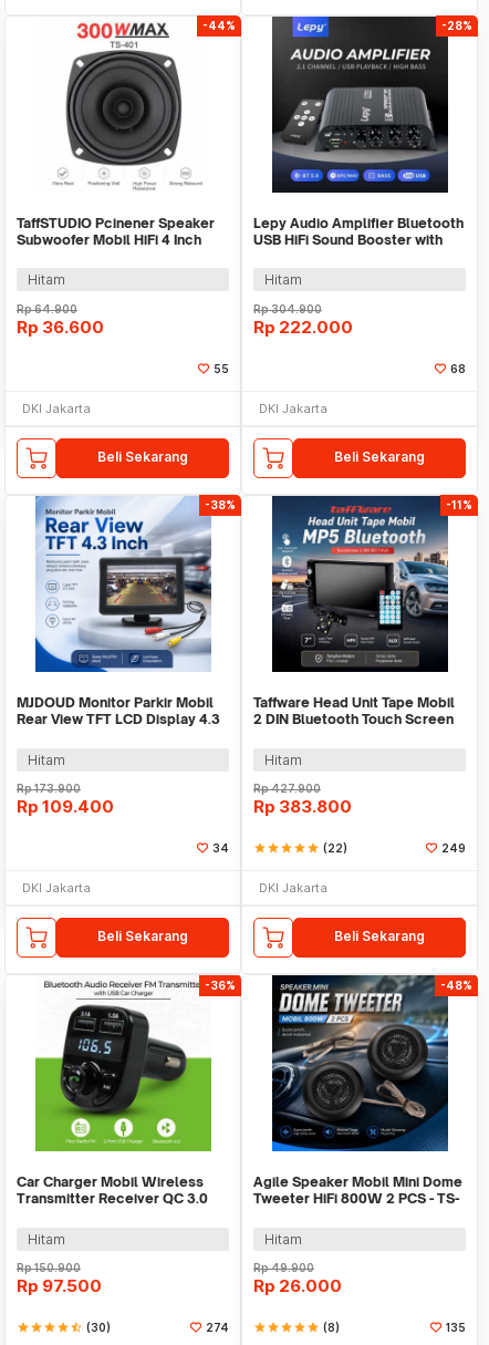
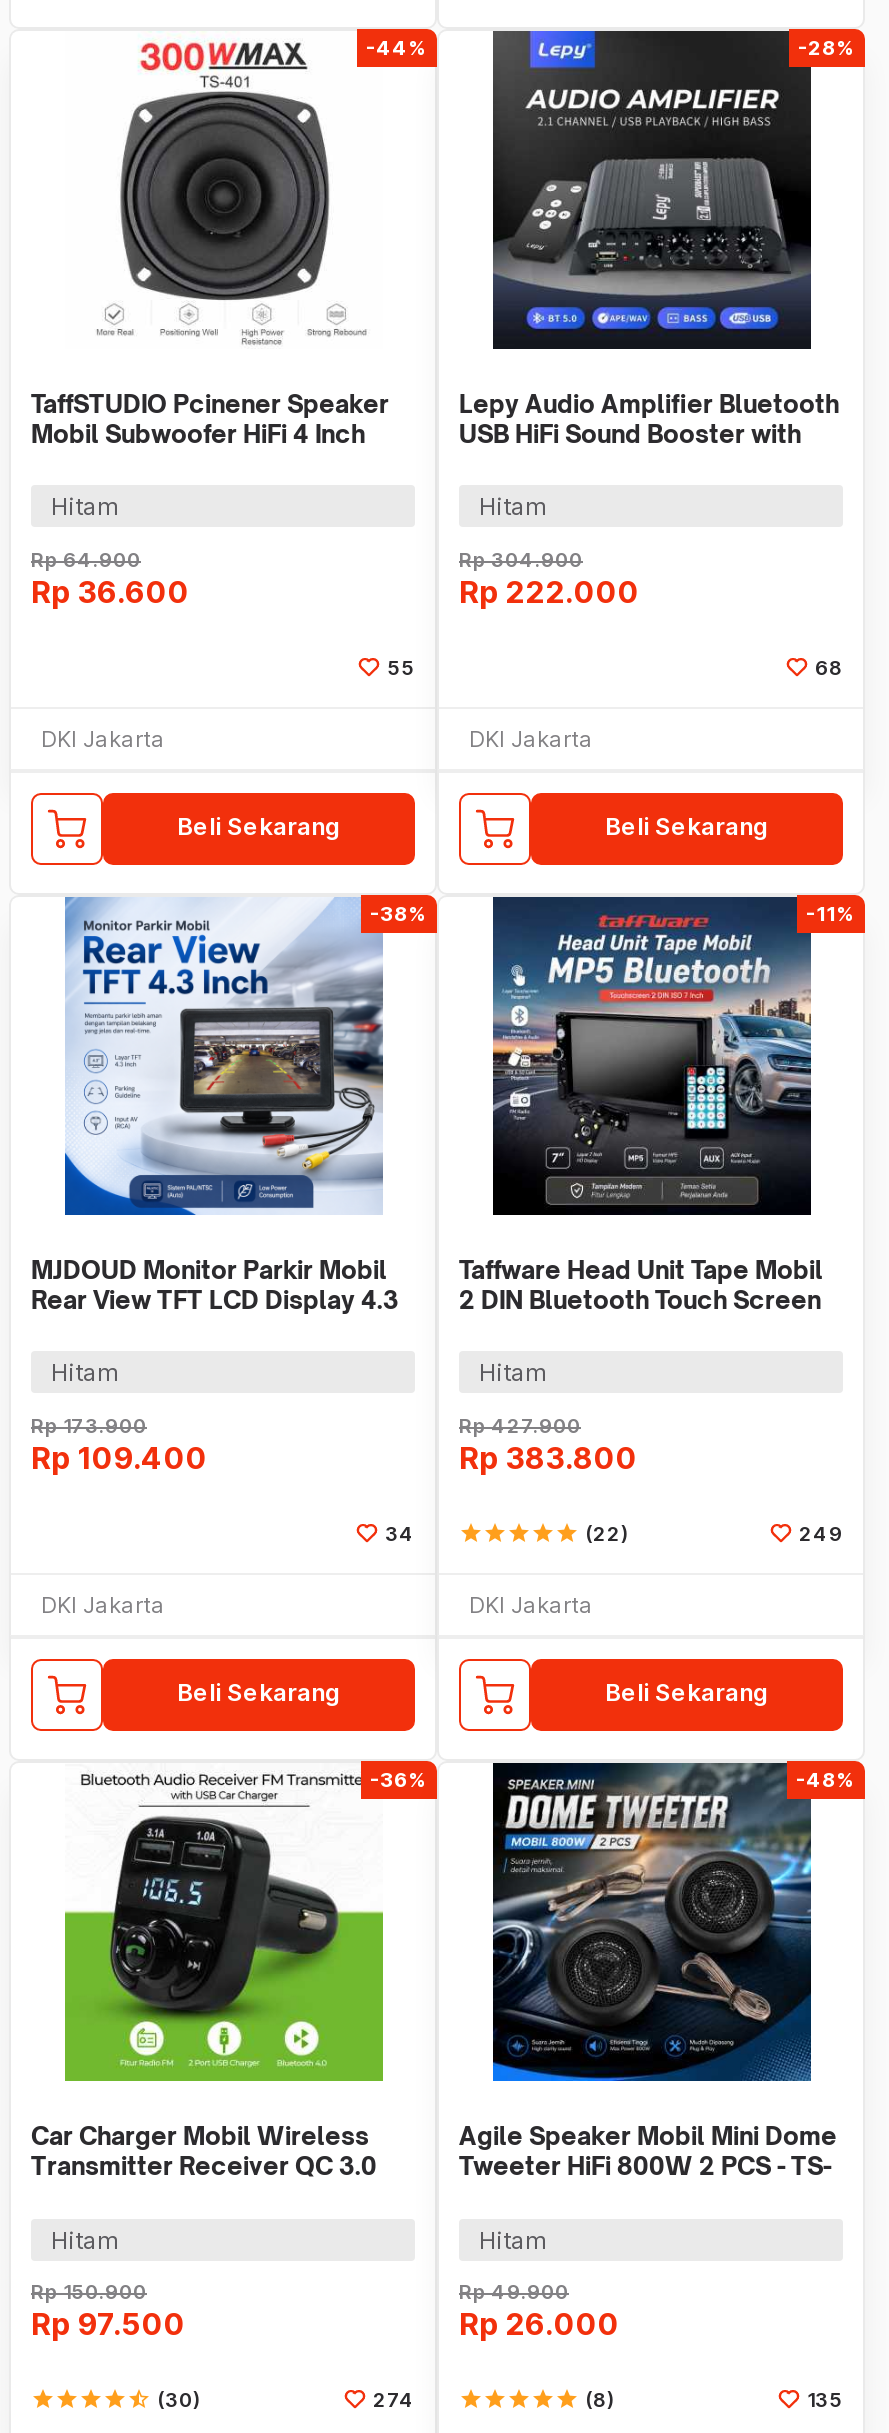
[17,231,201,248] Subwoofer Mobil HiFi 4 Inch -> [31,418,365,448] Mobil Subwoofer HiFi 4 Inch

